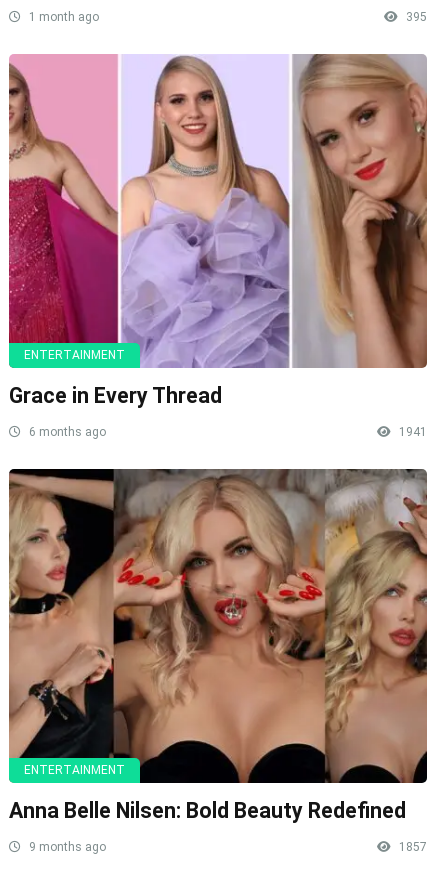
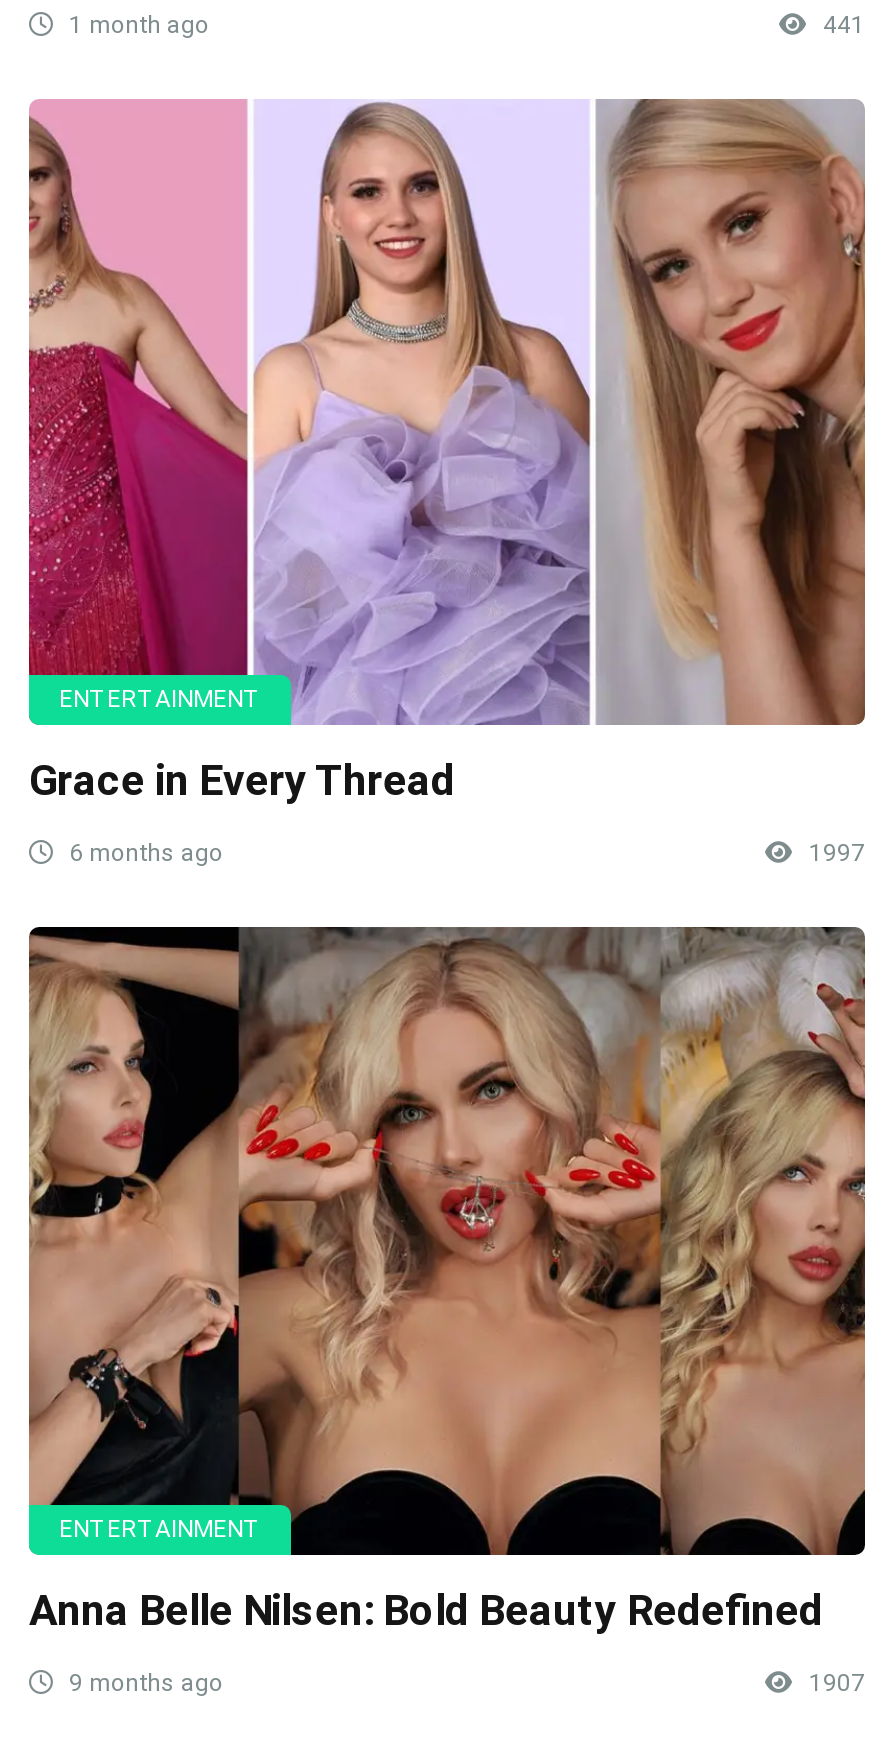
[403,10,427,24] 395 -> [817,10,865,38] 441
[396,425,427,439] 1941 -> [803,839,865,867] 1997
[396,840,427,854] 1857 -> [803,1668,865,1696] 1907

